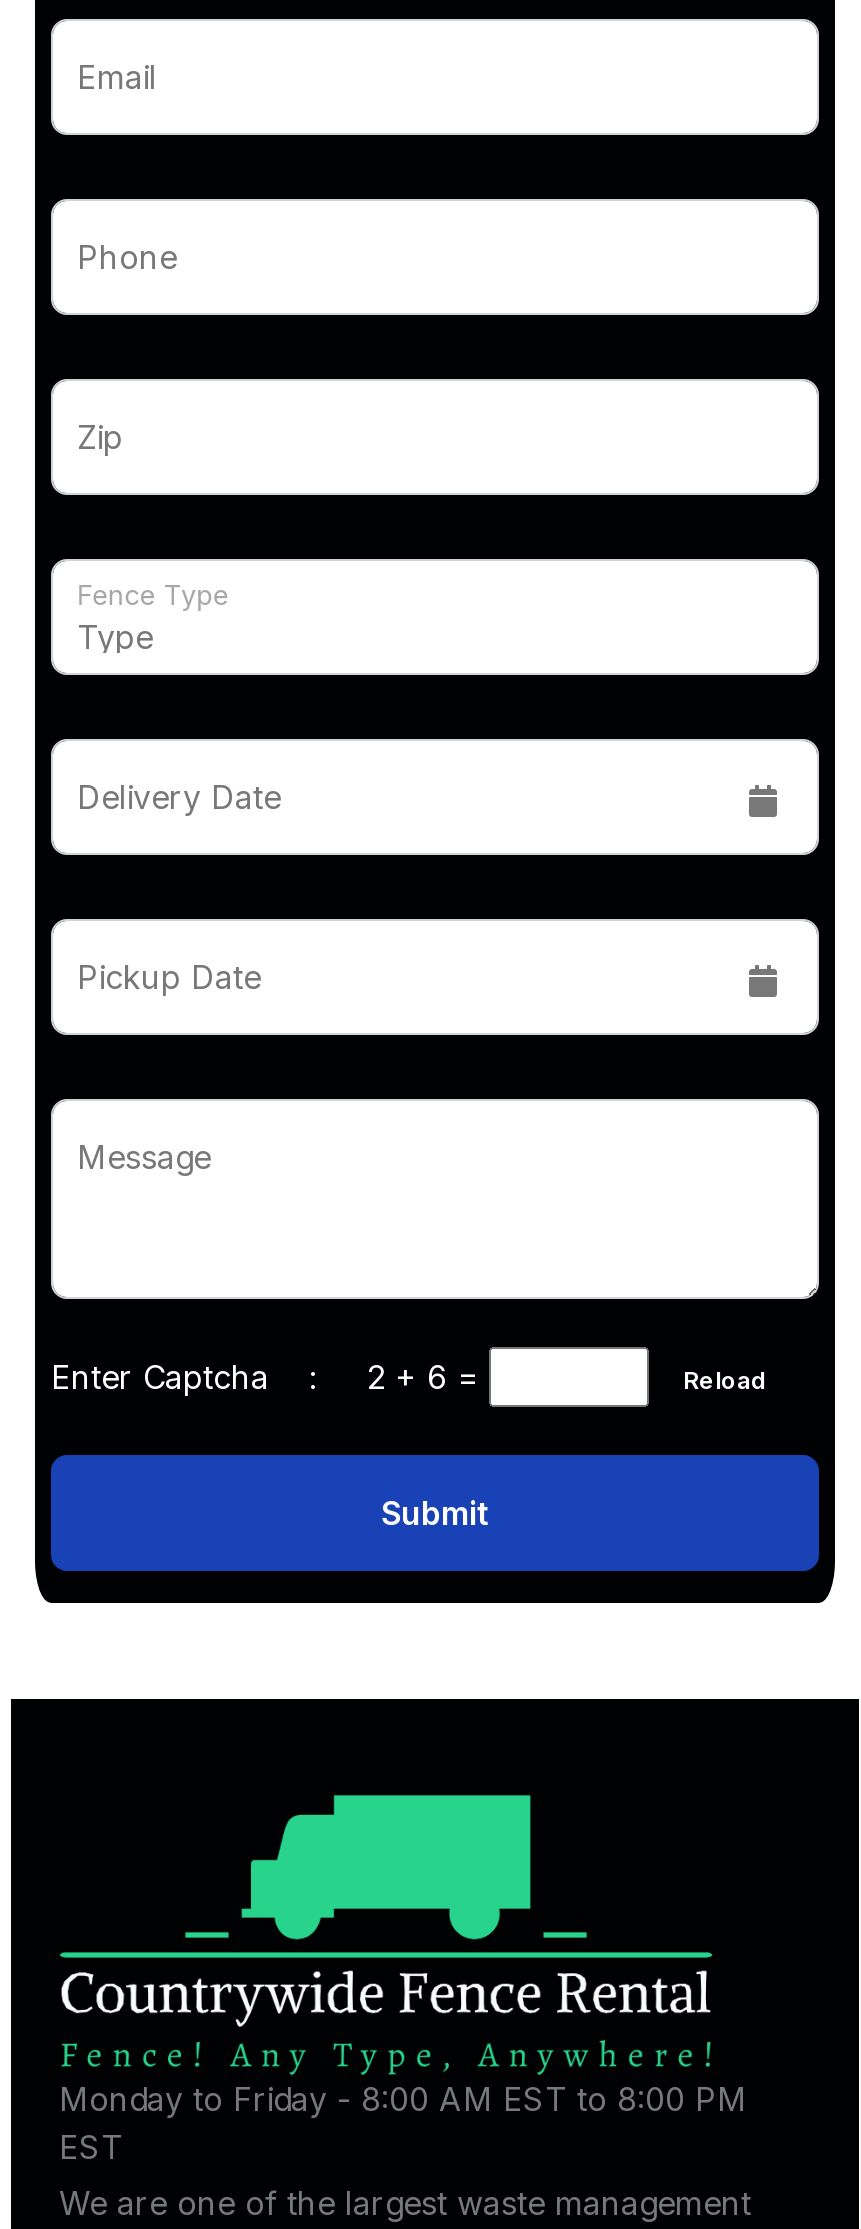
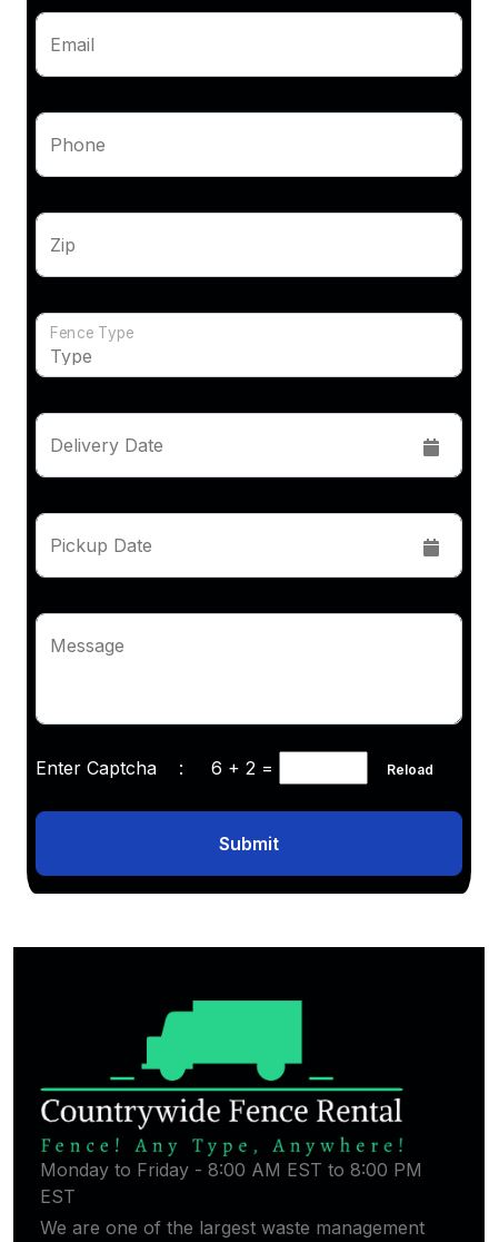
[51,1357,489,1397] Enter Captcha : 2 + 6 = -> [36,757,279,779] Enter Captcha : 6 + 2 =

